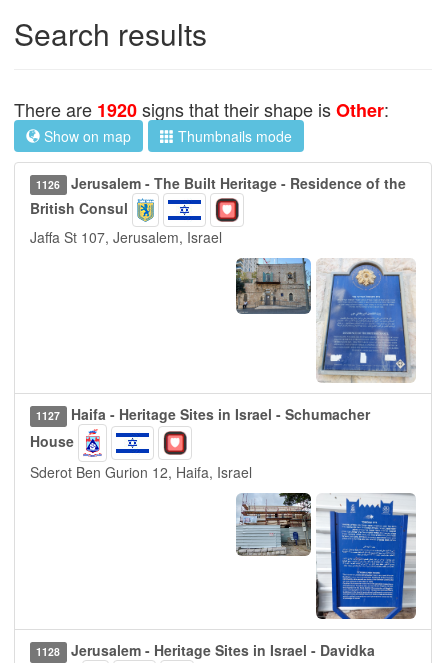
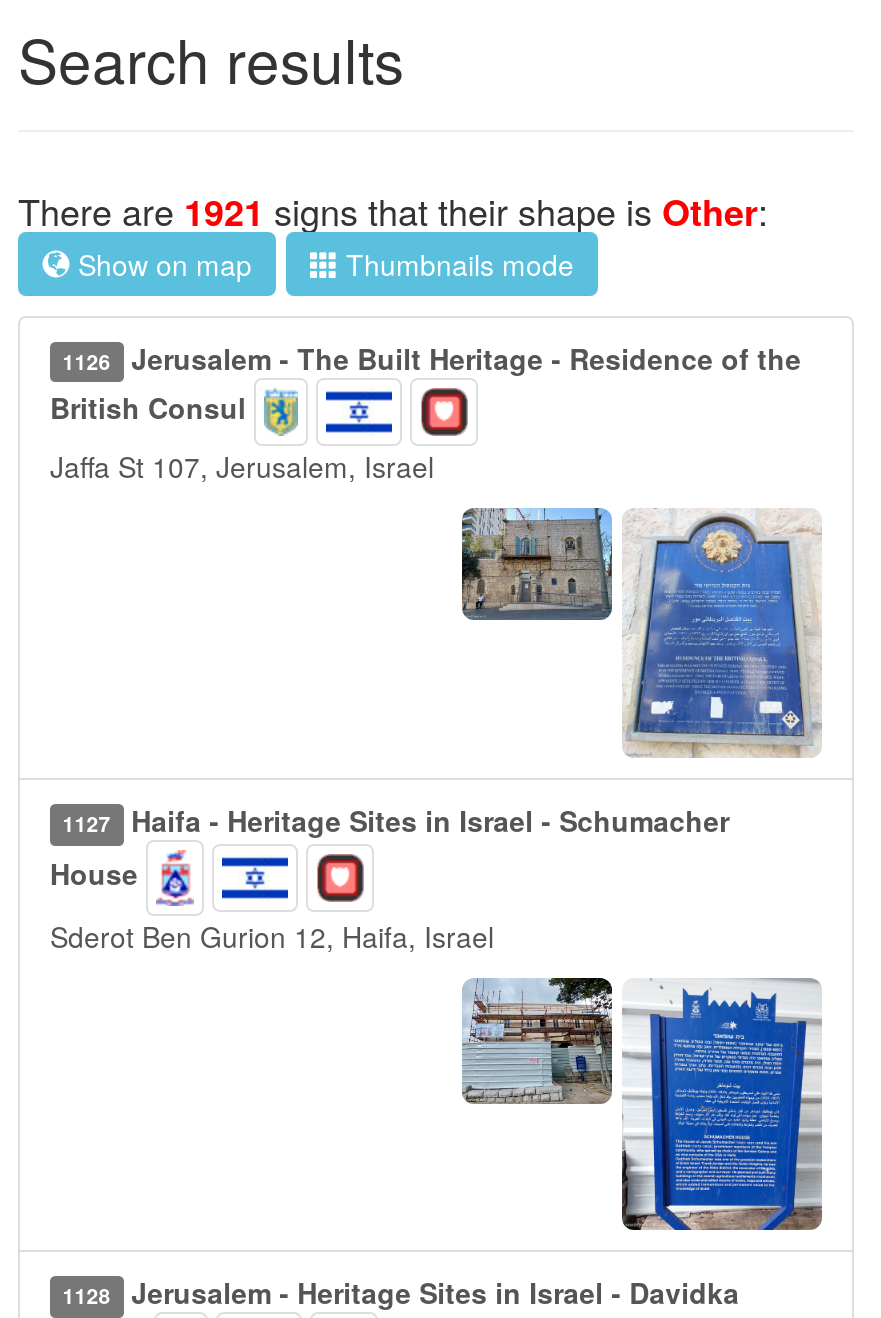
[14,96,419,123] There are 1920 signs that their shape is Other: -> [18,183,828,237] There are 1921 signs that their shape is Other:

